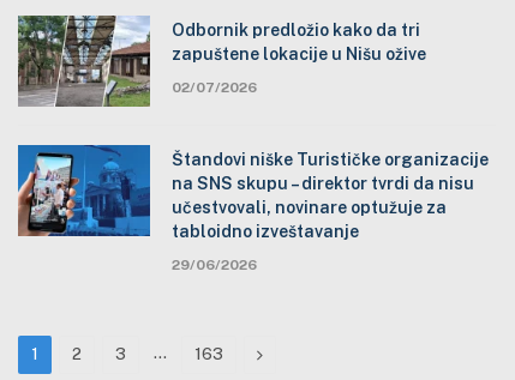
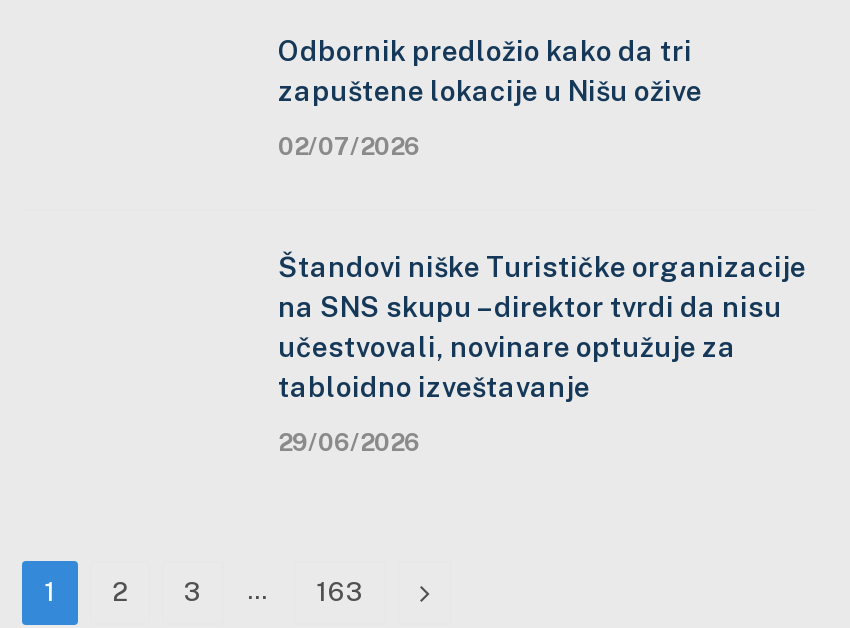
[17,14,151,108] [image] -> none
[17,144,151,237] [image] -> none

